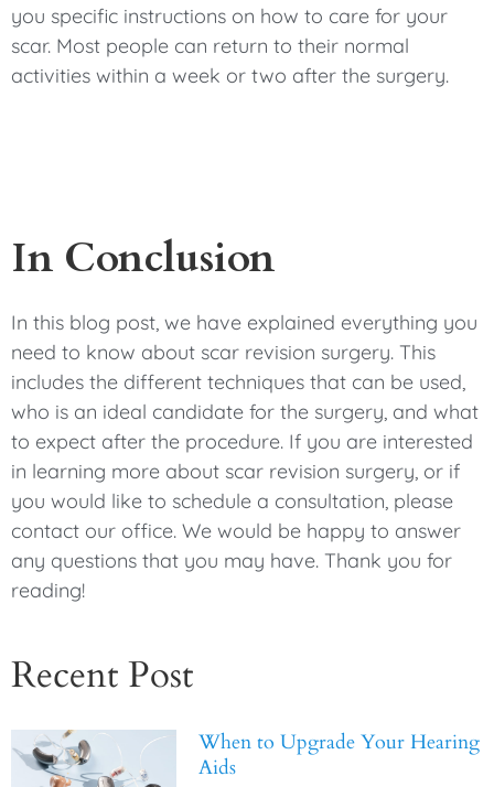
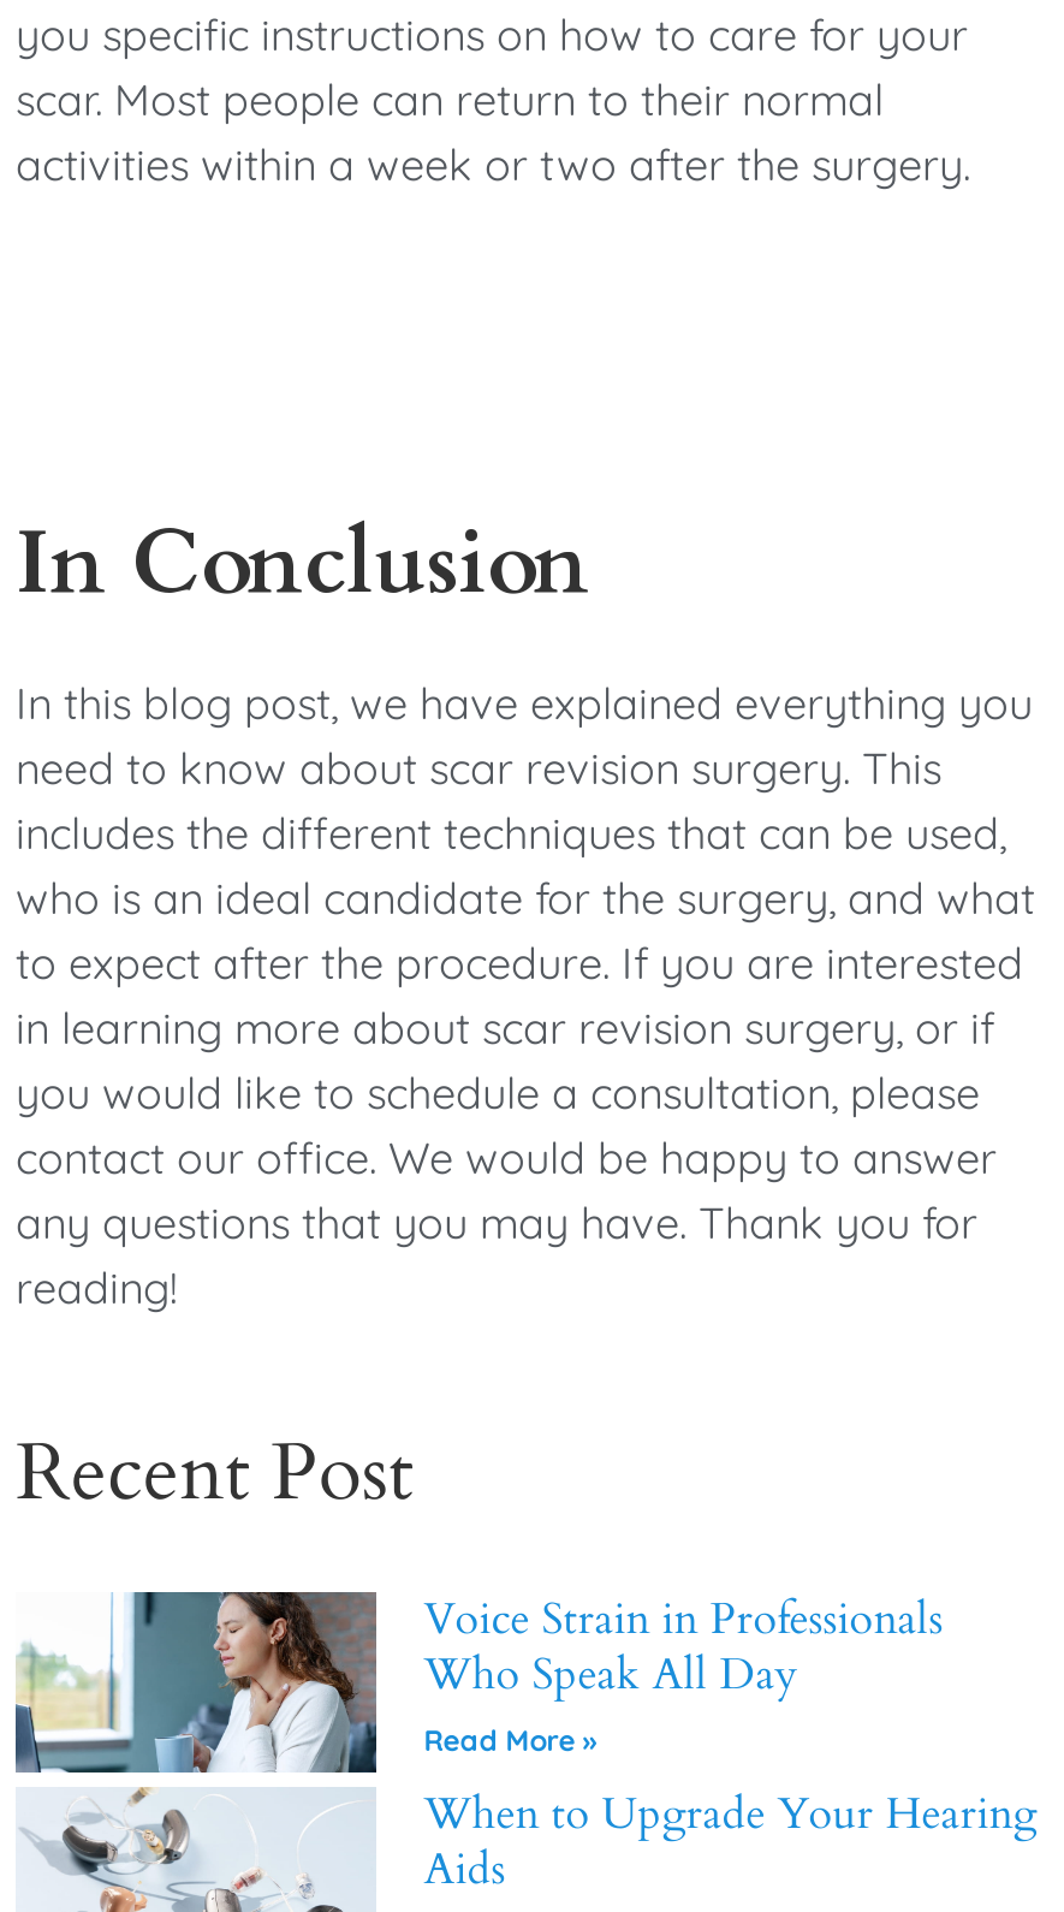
none -> [13,1589,943,1775] [image] | Voice Strain in Professionals | Who Speak All Day | Read More »

